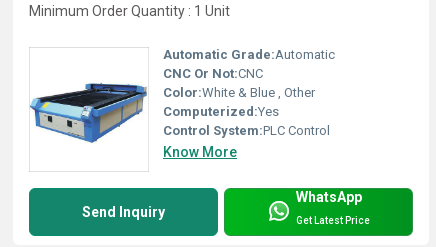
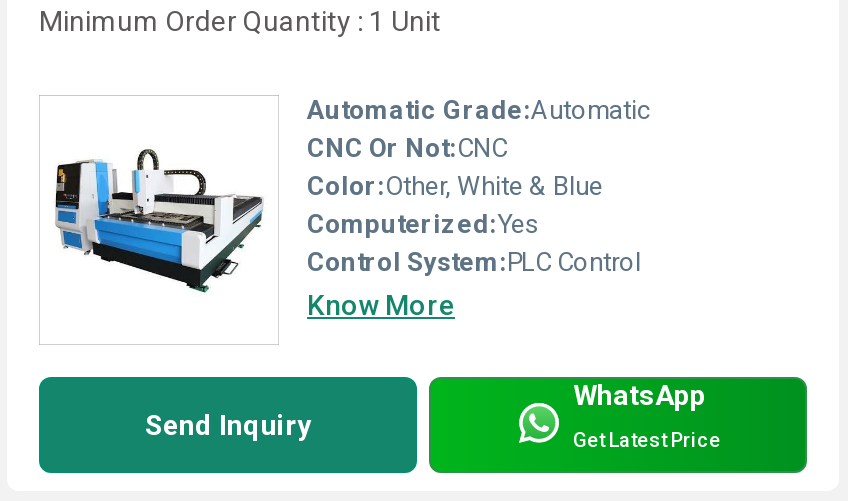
[29,75,315,146] [image] | Color:White & Blue , Other -> [41,148,603,294] [image] | Color:Other, White & Blue

